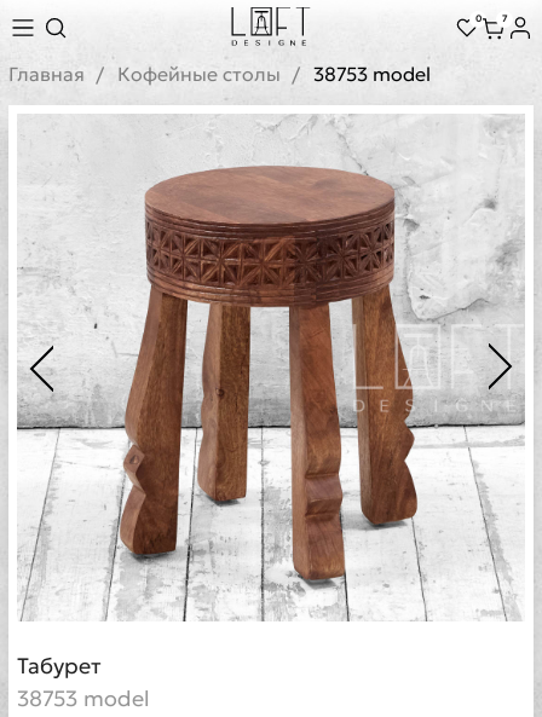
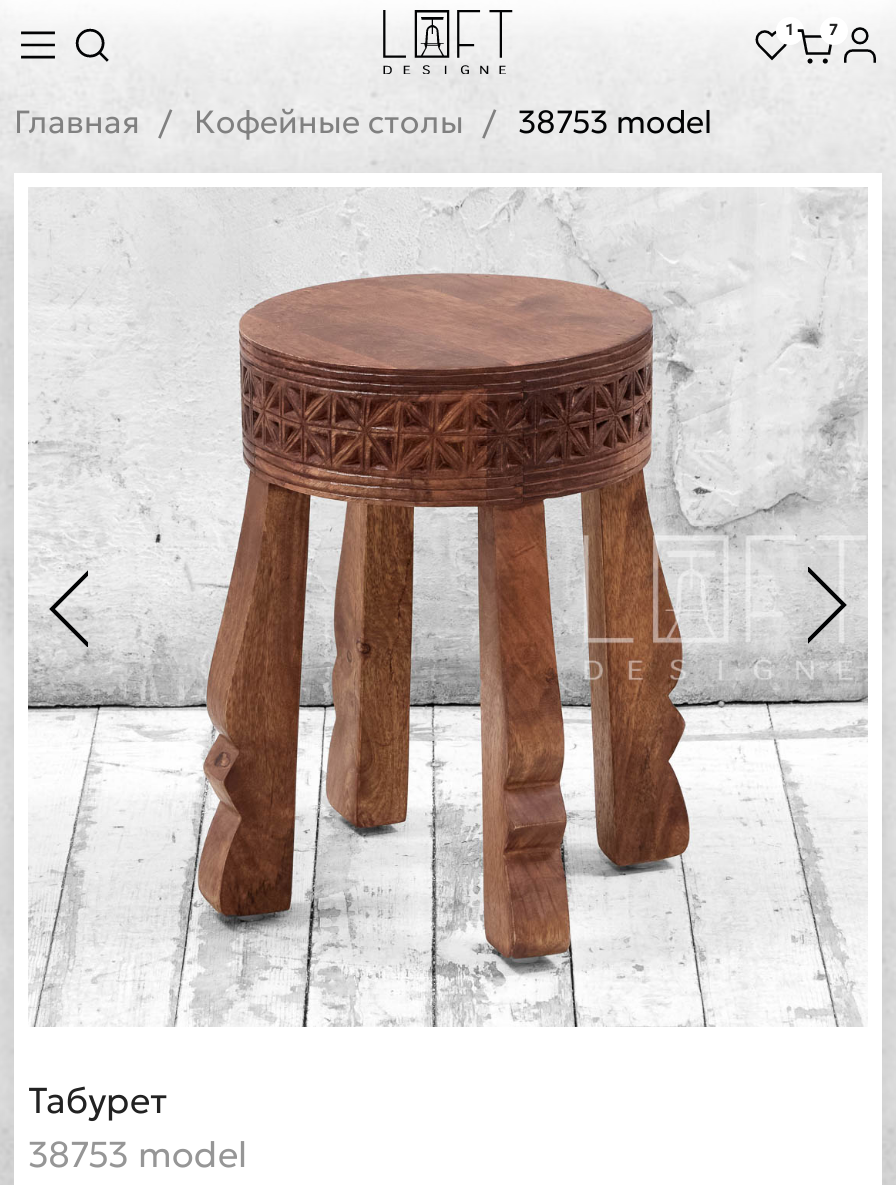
[475,12,508,24] 0 7 -> [786,19,839,39] 1 7

